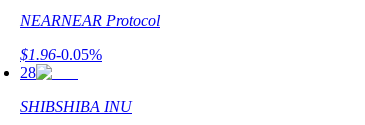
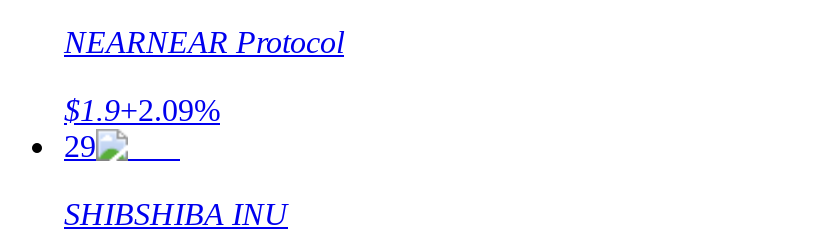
[20,45,102,80] $1.96-0.05% | 28 -> [64,92,220,162] $1.9+2.09% | 29

